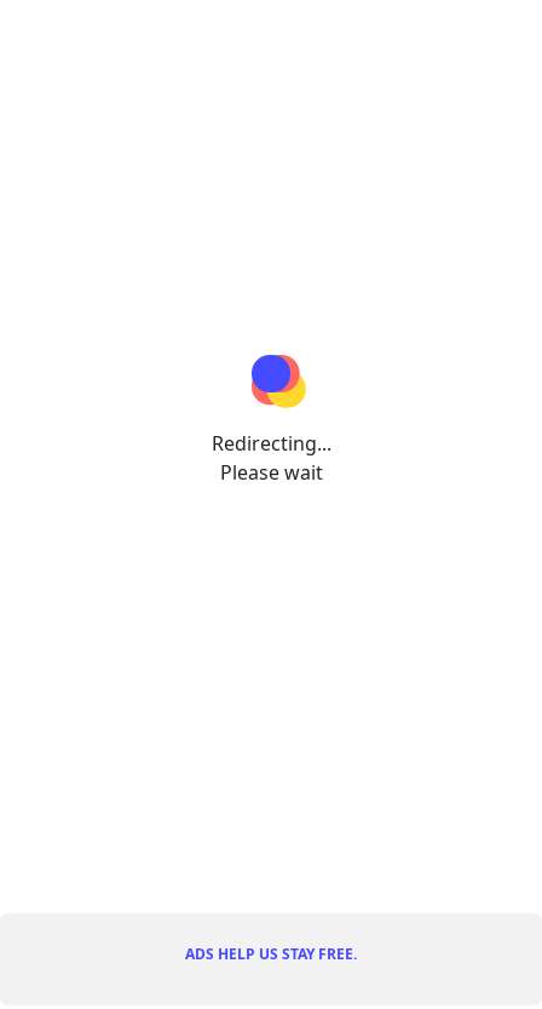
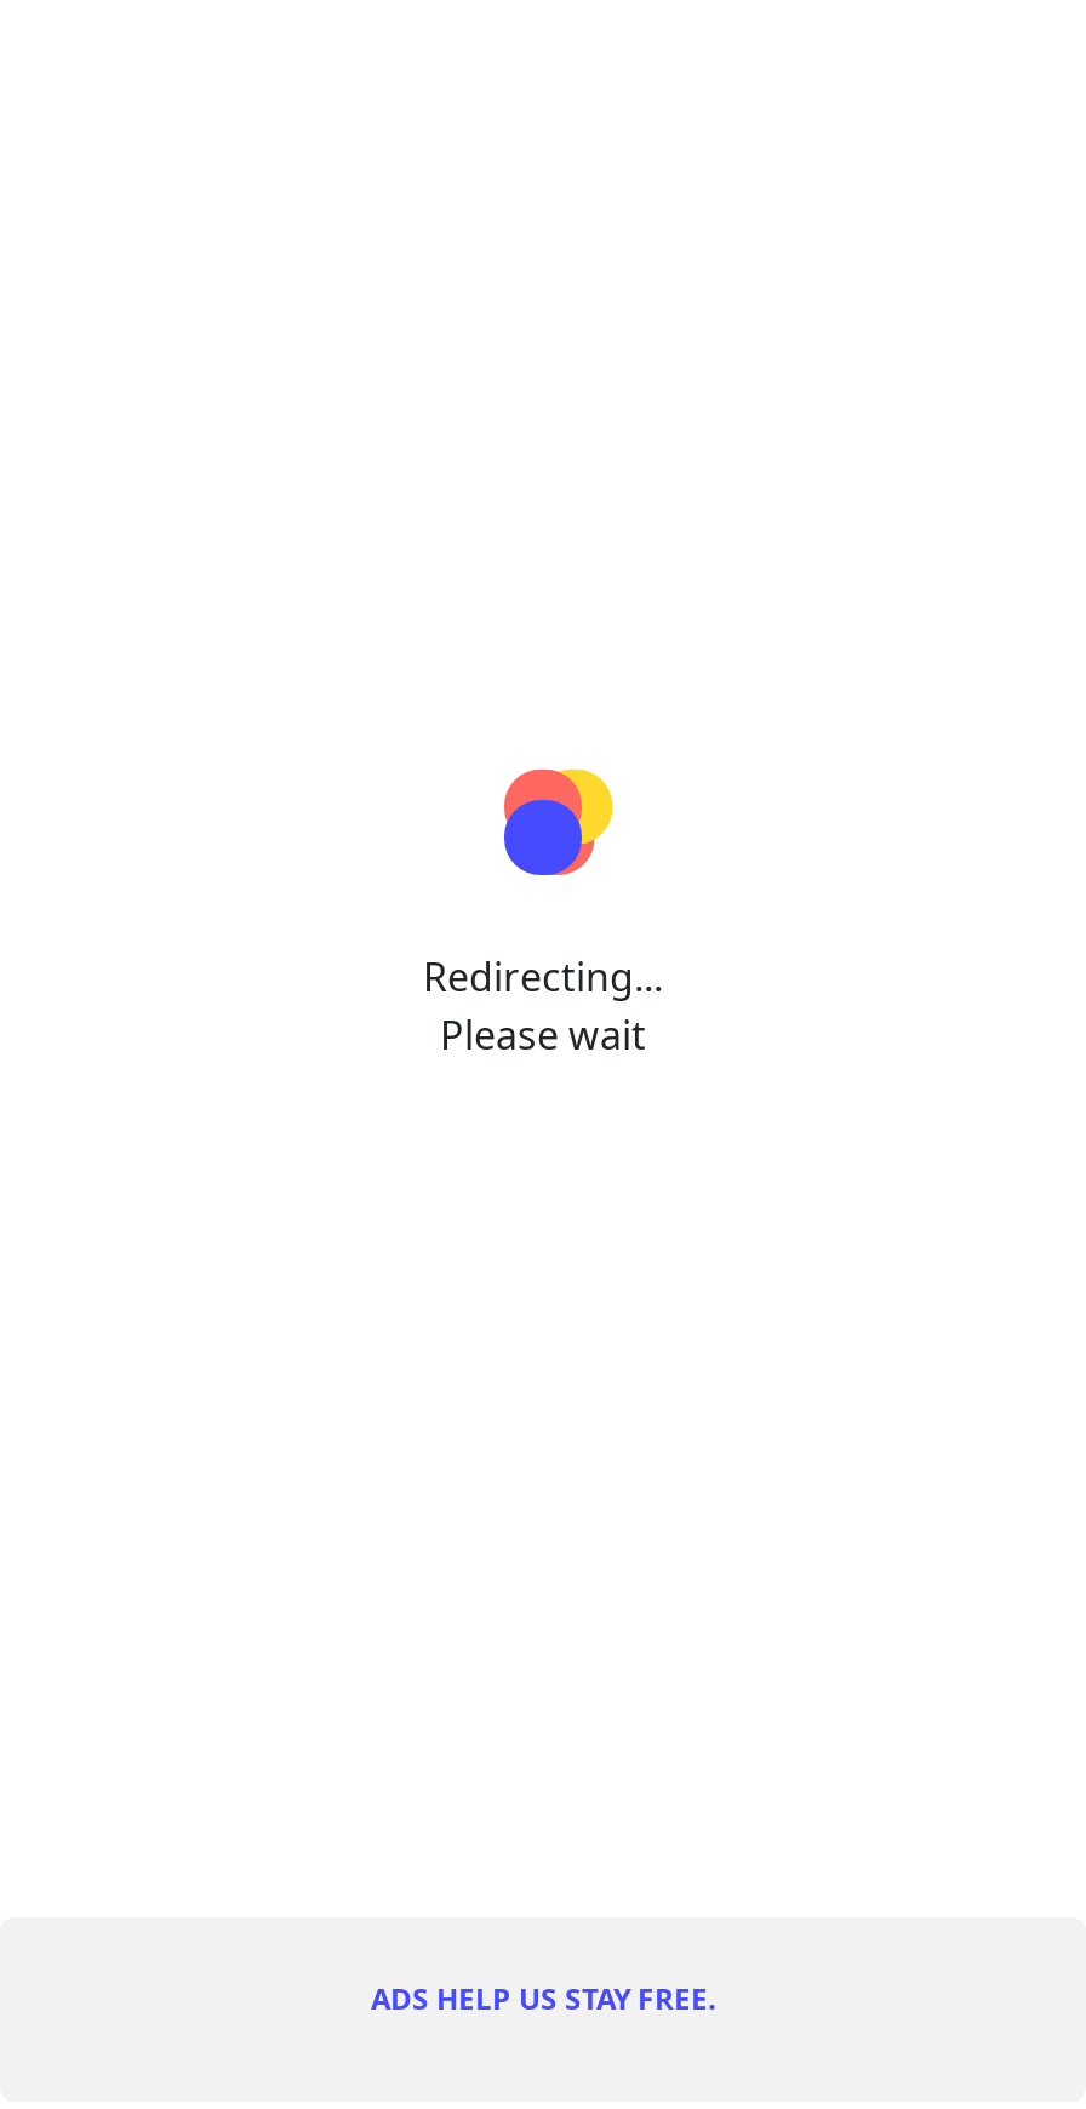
[250,339,307,409] [image] -> [502,766,616,907] [image]

